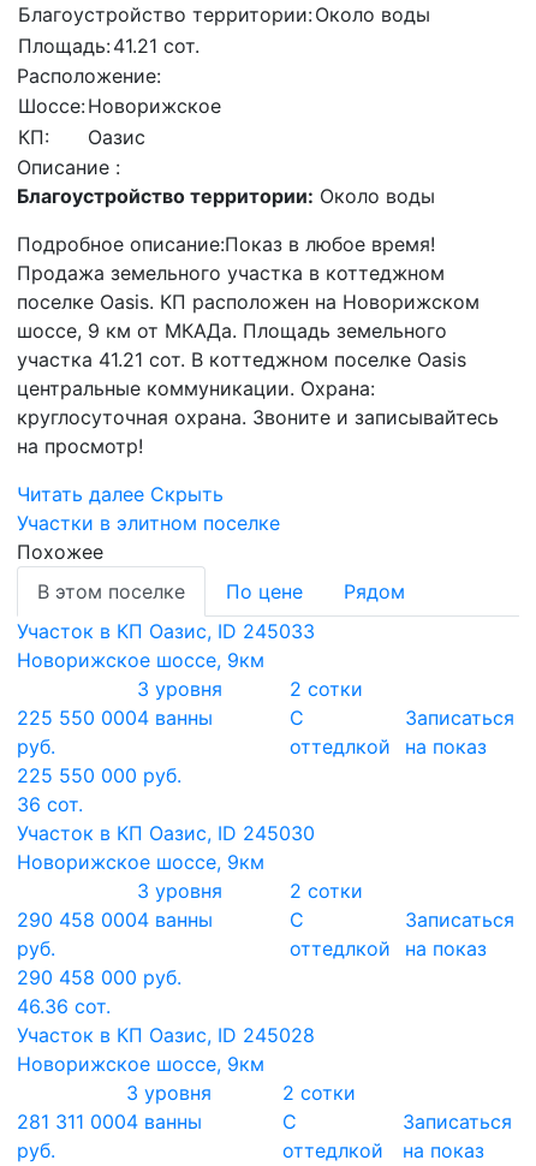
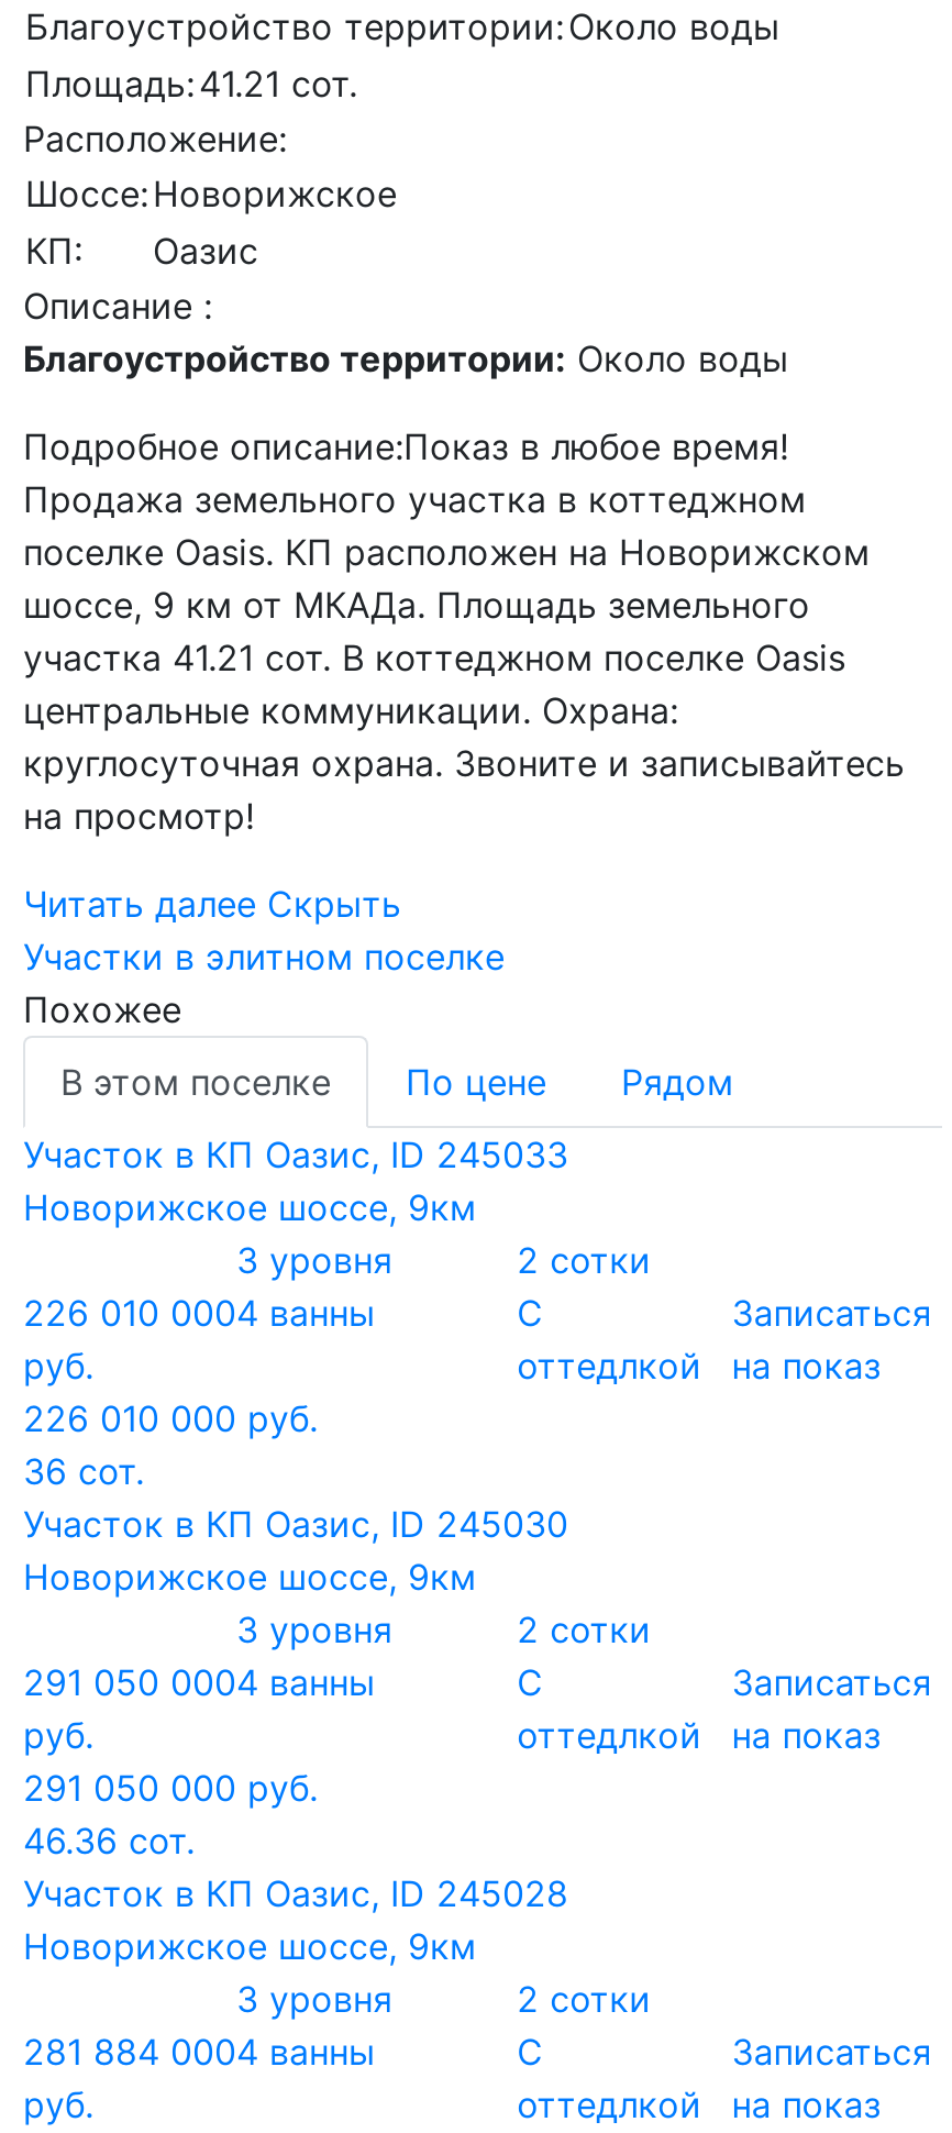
[17,706,213,730] 225 550 000 4 ванны -> [23,1292,375,1336] 226 010 000 4 ванны
[17,764,181,788] 225 550 000 руб. -> [23,1397,318,1441] 226 010 000 руб.
[17,908,213,932] 290 458 000 4 ванны -> [23,1661,375,1705] 291 050 000 4 ванны
[17,966,181,990] 290 458 000 руб. -> [23,1767,318,1811] 291 050 000 руб.
[17,1110,202,1134] 281 311 000 4 ванны -> [23,2031,375,2075] 281 884 000 4 ванны

